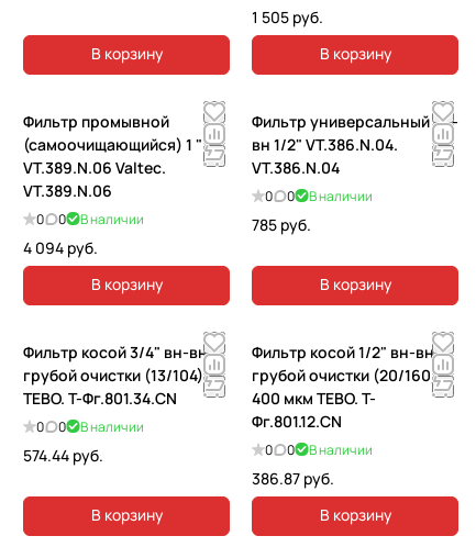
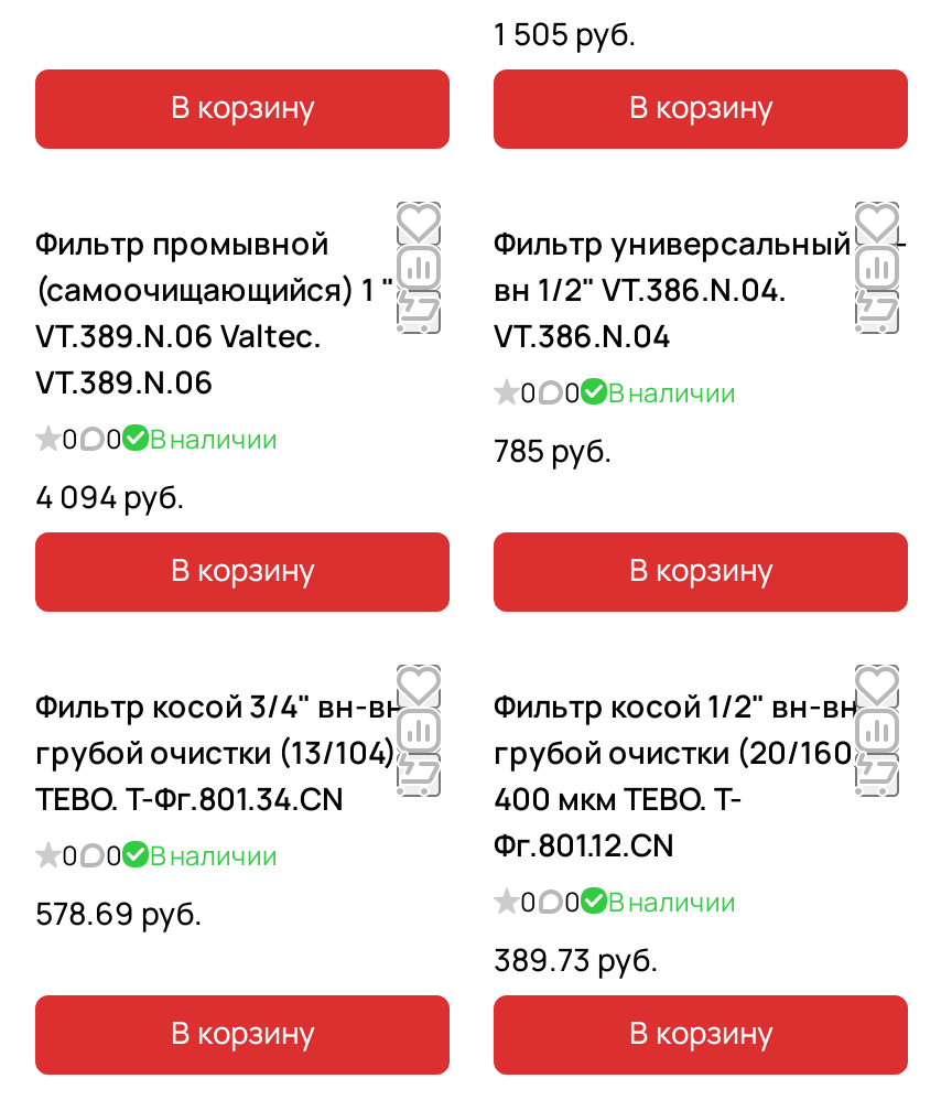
[23,445,103,465] 574.44 руб. -> [35,891,203,933] 578.69 руб.
[252,468,334,489] 386.87 руб. -> [494,938,659,979] 389.73 руб.

